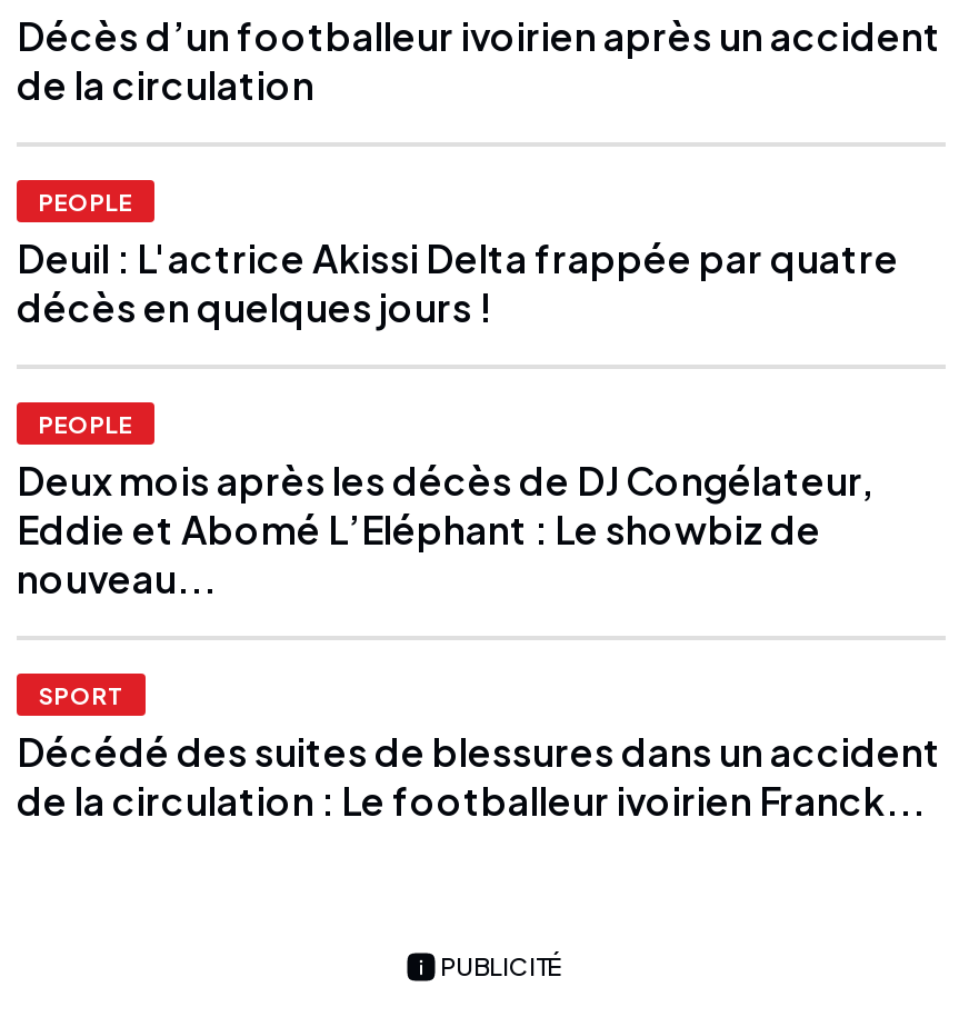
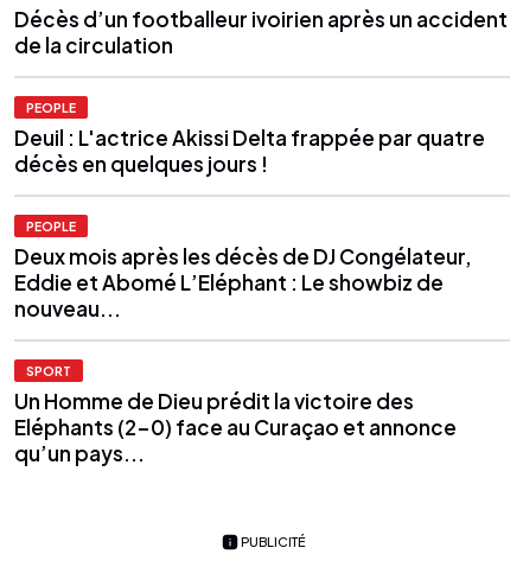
[17,727,941,824] Décédé des suites de blessures dans un accident | de la circulation : Le footballeur ivoirien Franck... -> [14,388,457,466] Un Homme de Dieu prédit la victoire des | Eléphants (2-0) face au Curaçao et annonce | qu’un pays...

